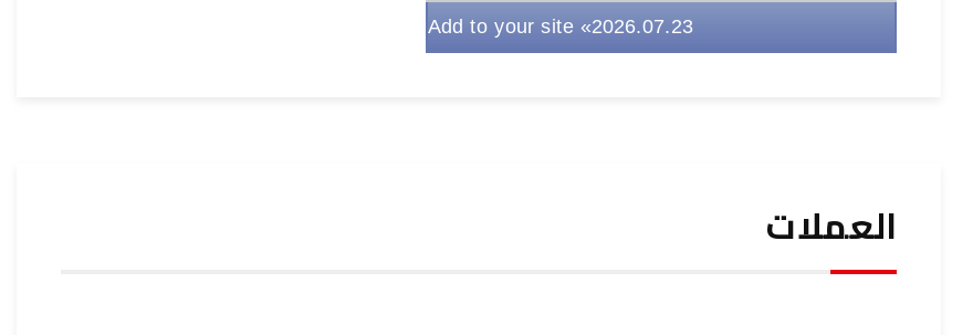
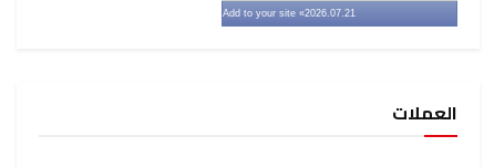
[592,16,693,38] 2026.07.23 -> [305,8,356,19] 2026.07.21

